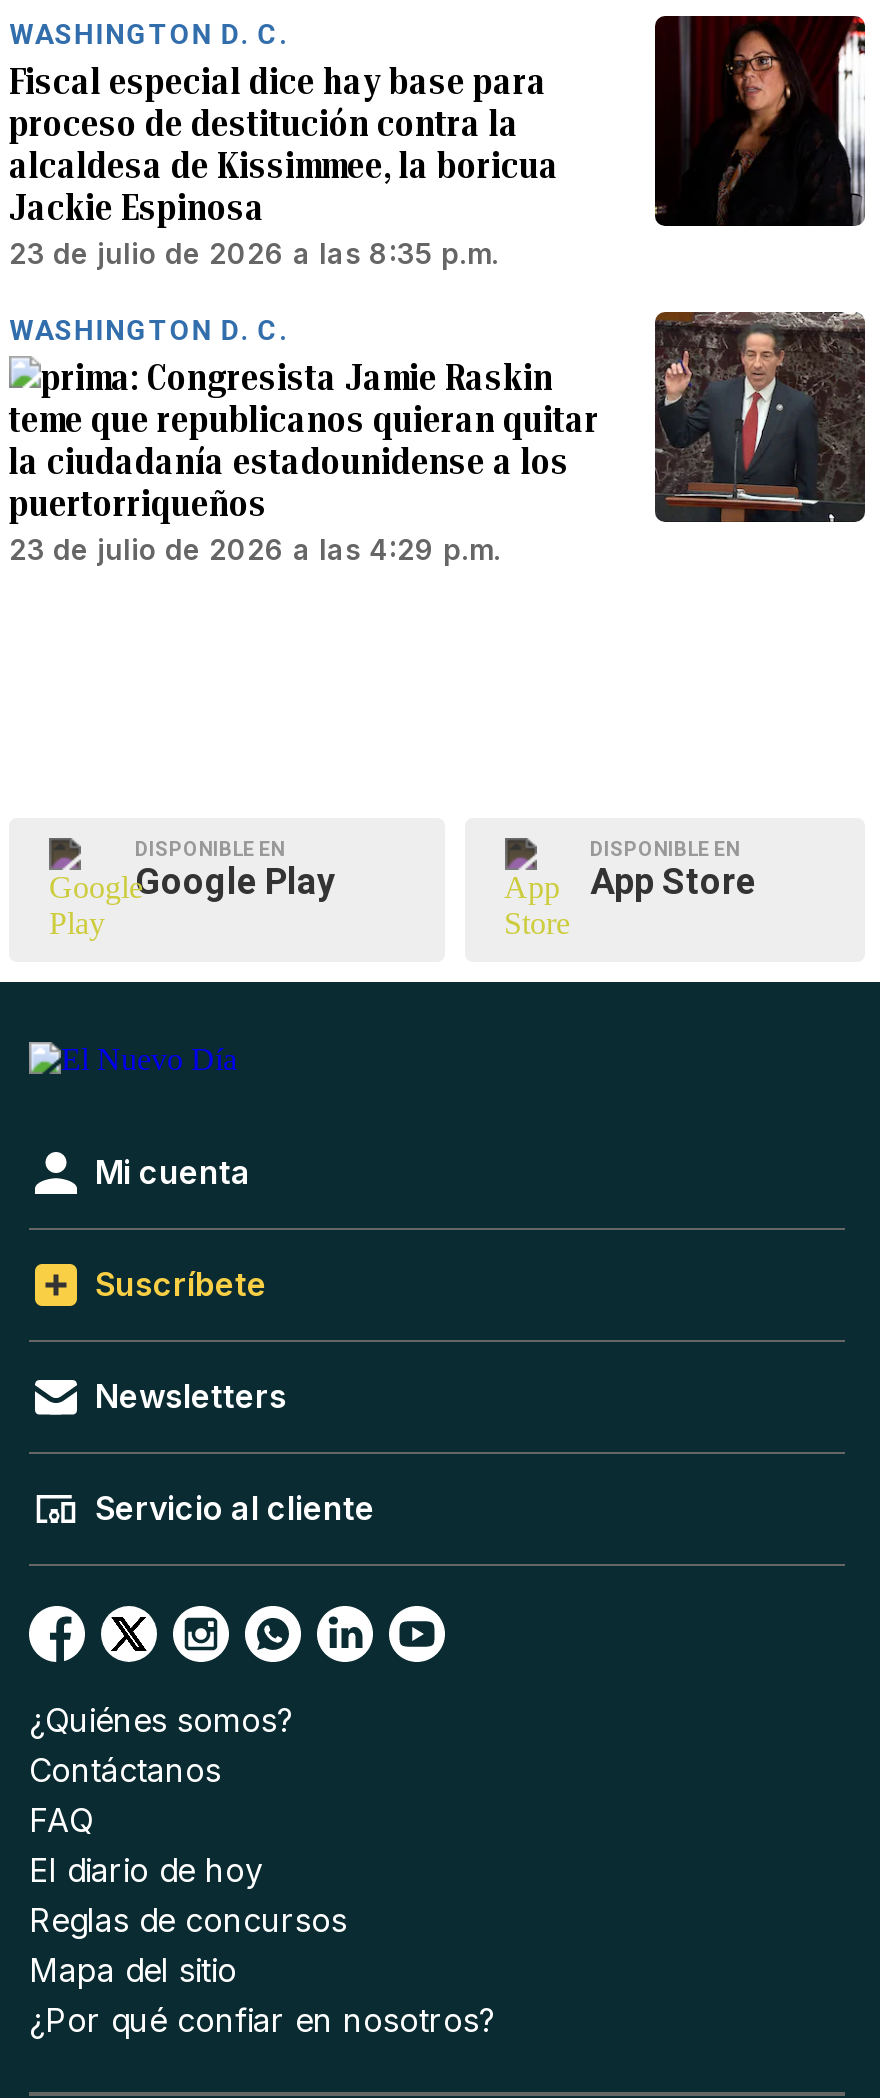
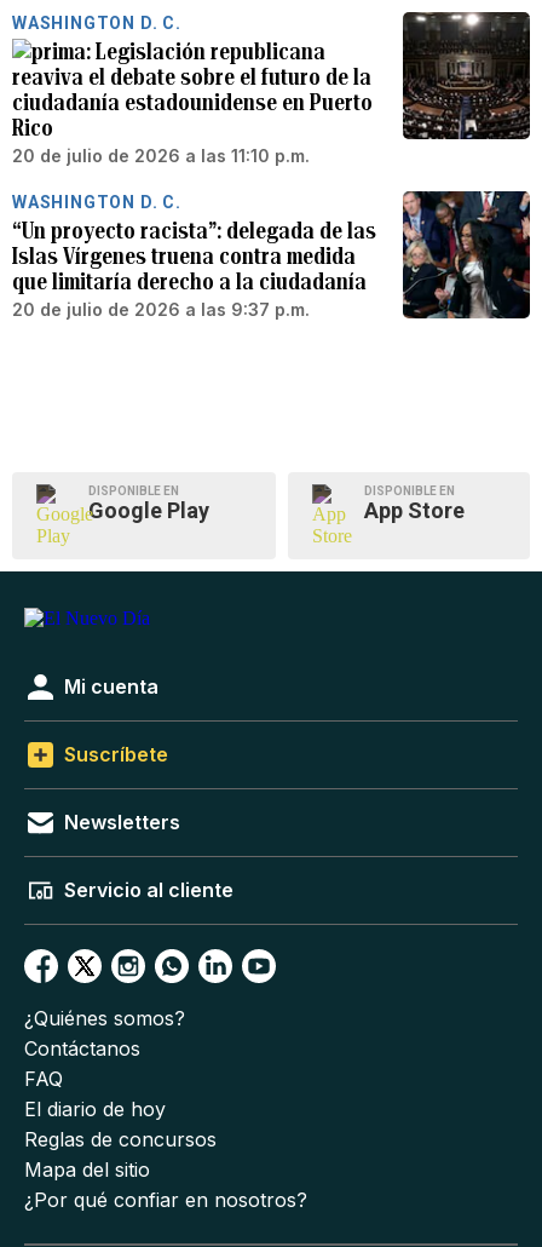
[655,14,867,224] [image] -> [402,11,531,139] [image]
[9,61,559,271] Fiscal especial dice hay base para | proceso de destitución contra la | alcaldesa de Kissimmee, la boricua | Jackie Espinosa | 23 de julio de 2026 a las 8:35 p.m. -> [12,39,373,166] Legislación republicana | reaviva el debate sobre el futuro de la | ciudadanía estadounidense en Puerto | Rico | 20 de julio de 2026 a las 11:10 p.m.
[9,312,865,567] [image] | Congresista Jamie Raskin | teme que republicanos quieran quitar | la ciudadanía estadounidense a los | puertorriqueños | 23 de julio de 2026 a las 4:29 p.m. -> [12,190,530,320] [image] | “Un proyecto racista”: delegada de las | Islas Vírgenes truena contra medida | que limitaría derecho a la ciudadanía | 20 de julio de 2026 a las 9:37 p.m.

